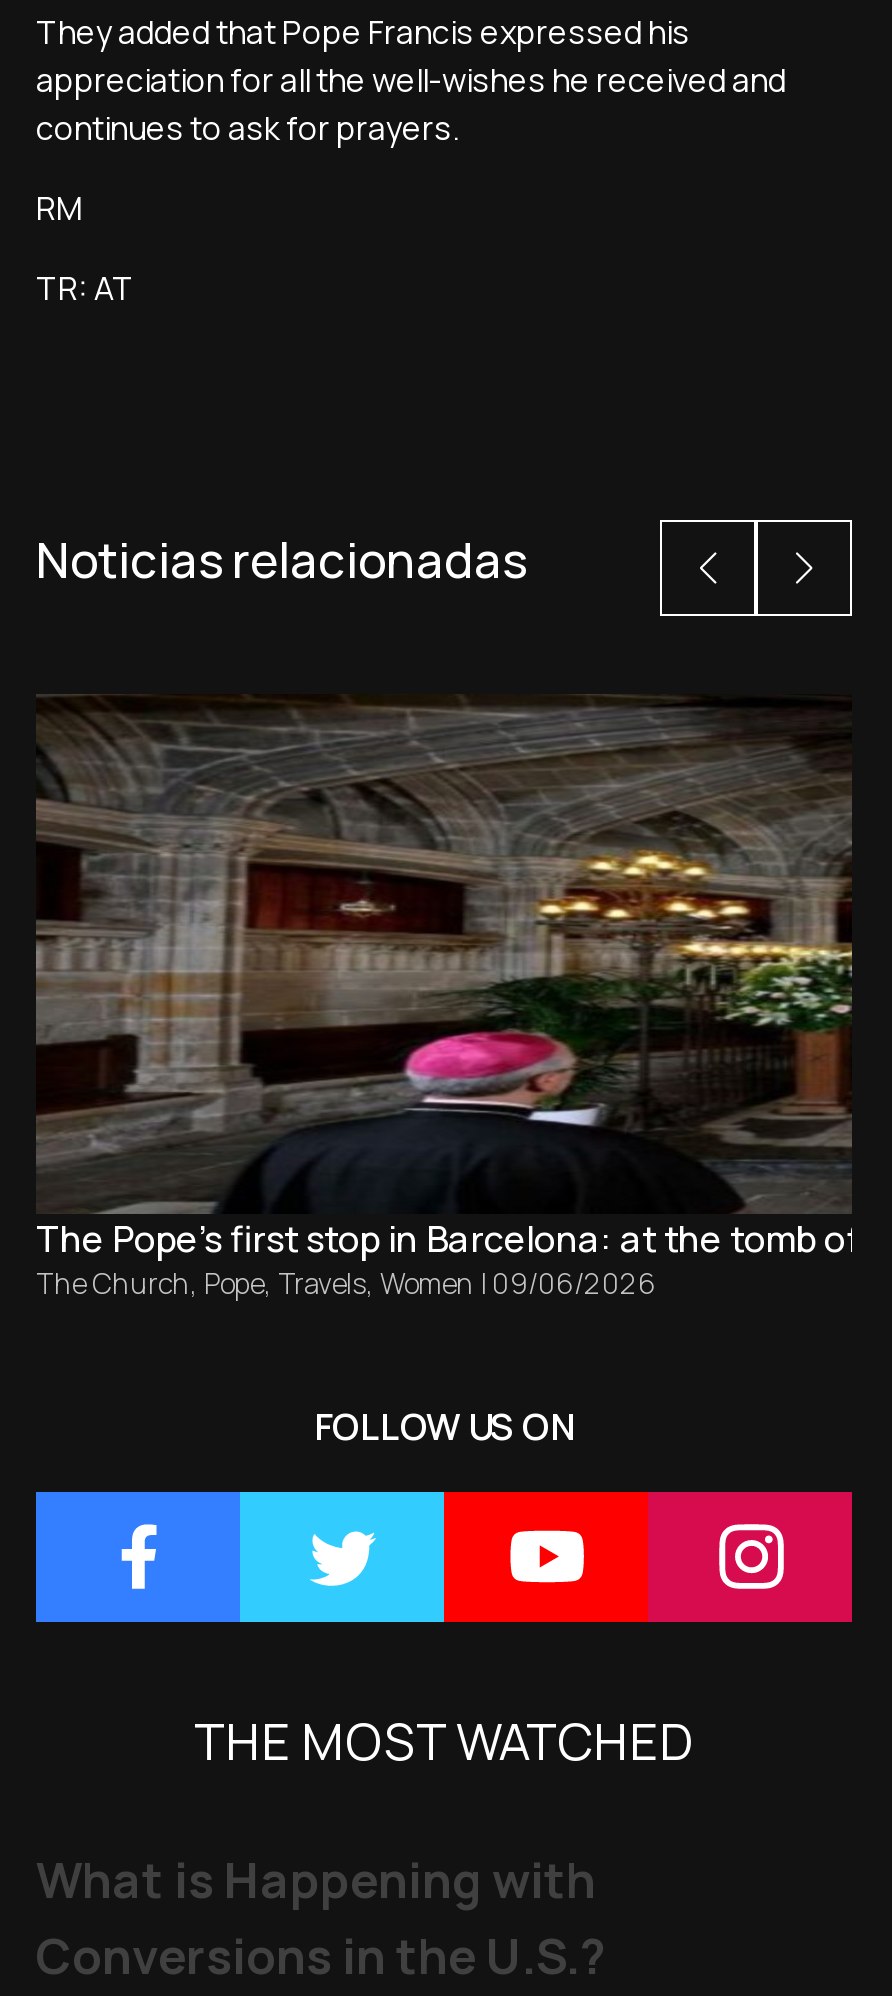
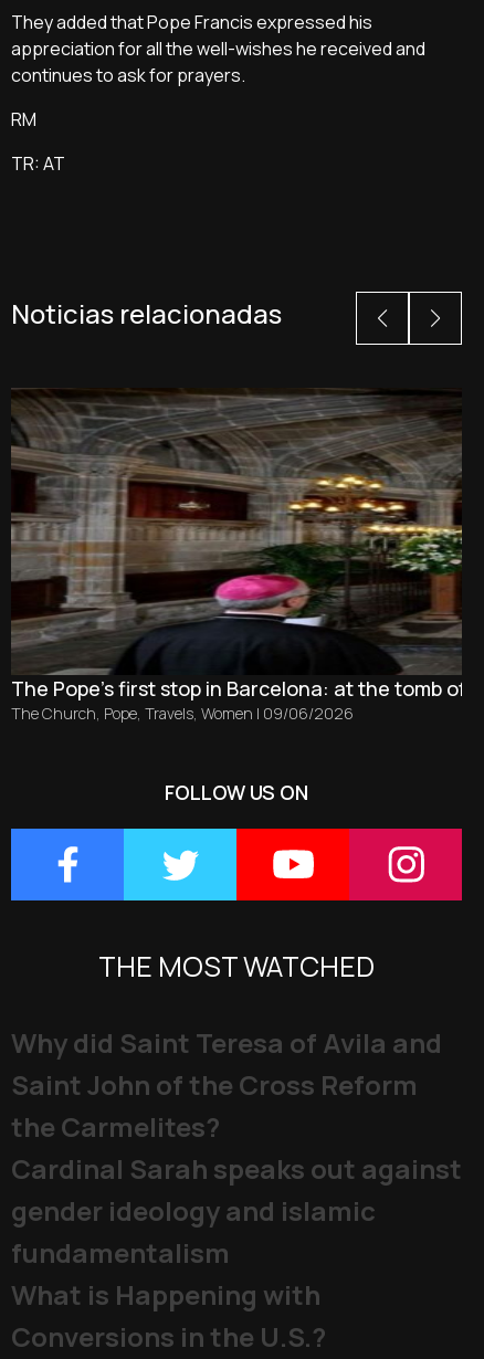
none -> [11,1024,462,1271] Why did Saint Teresa of Avila and | Saint John of the Cross Reform | the Carmelites? | Cardinal Sarah speaks out against | gender ideology and islamic | fundamentalism

